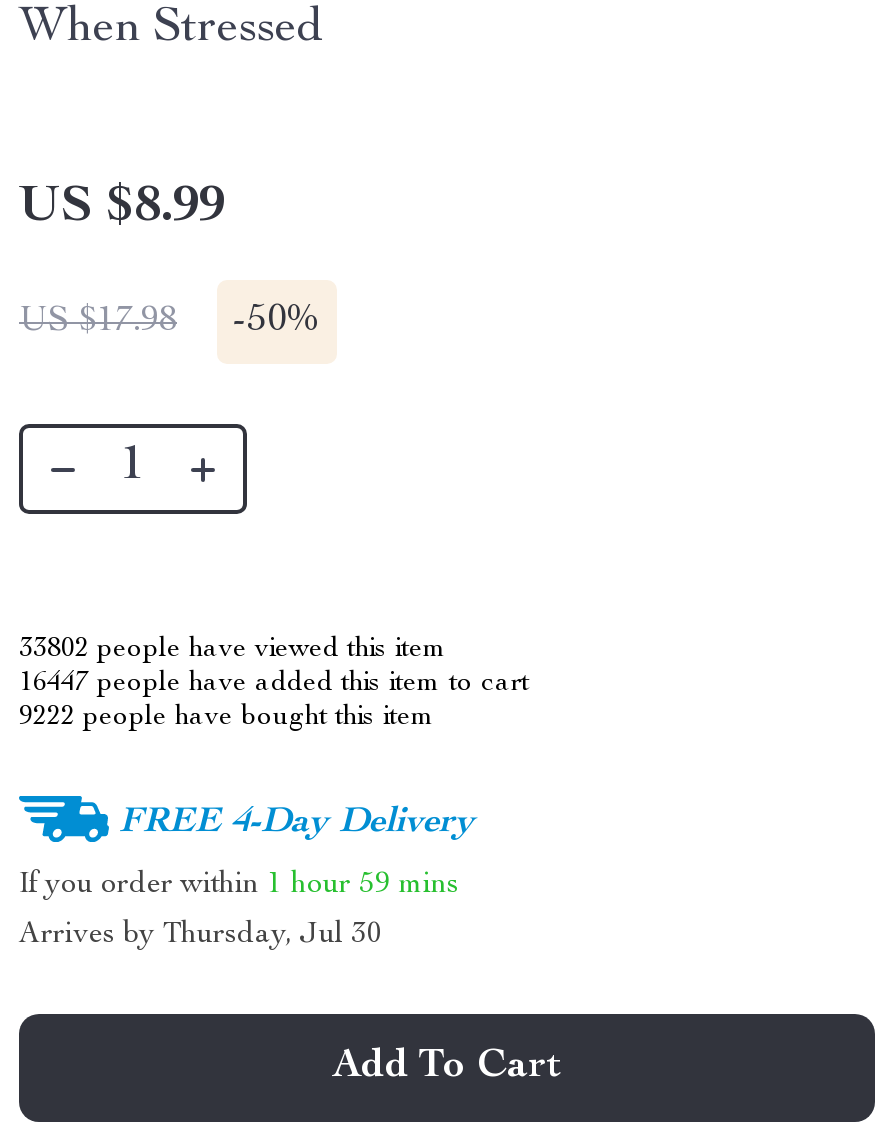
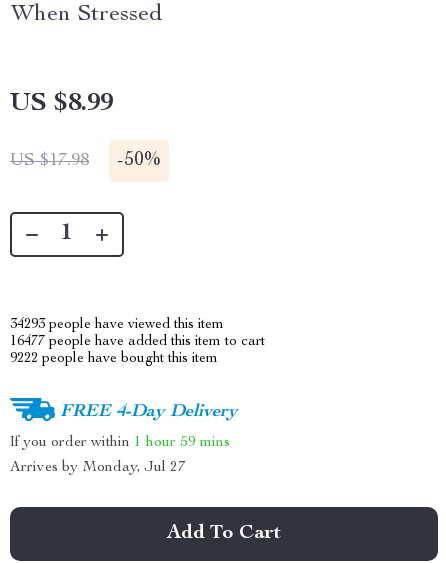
[19,636,447,664] 33802 people have viewed this item -> [10,318,224,332] 34293 people have viewed this item
[19,670,529,698] 16447 people have added this item to cart -> [10,335,265,349] 16477 people have added this item to cart
[19,920,383,950] Arrives by Thursday, Jul 30 -> [10,460,186,475] Arrives by Monday, Jul 27

